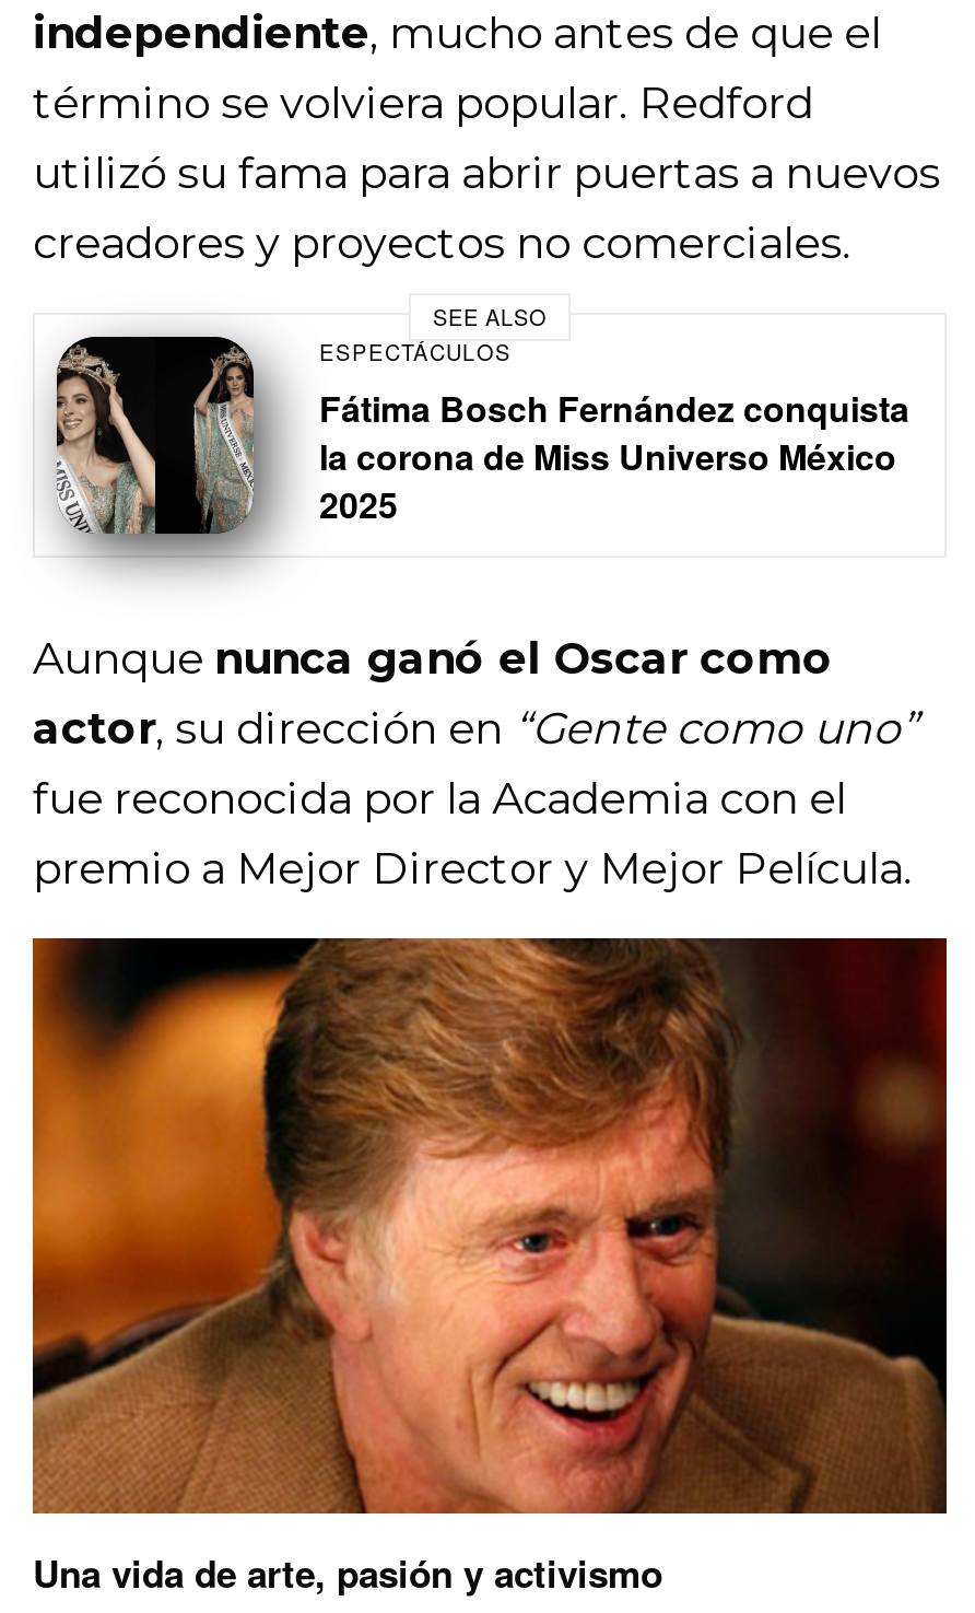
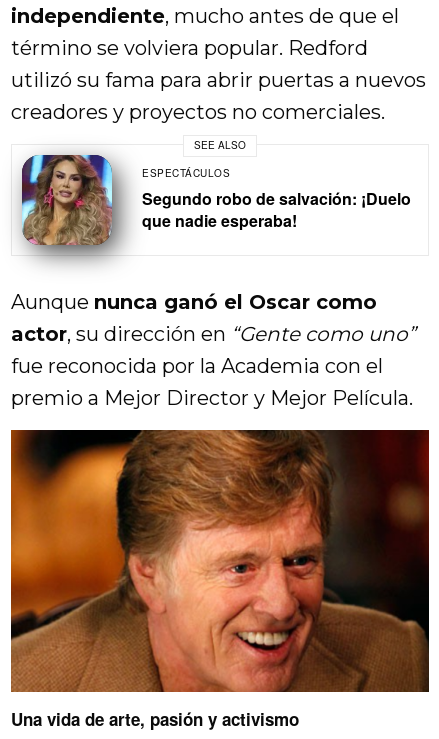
[57,335,909,536] [image] | Fátima Bosch Fernández conquista | la corona de Miss Universo México | 2025 -> [22,154,411,245] [image] | Segundo robo de salvación: ¡Duelo | que nadie esperaba!

